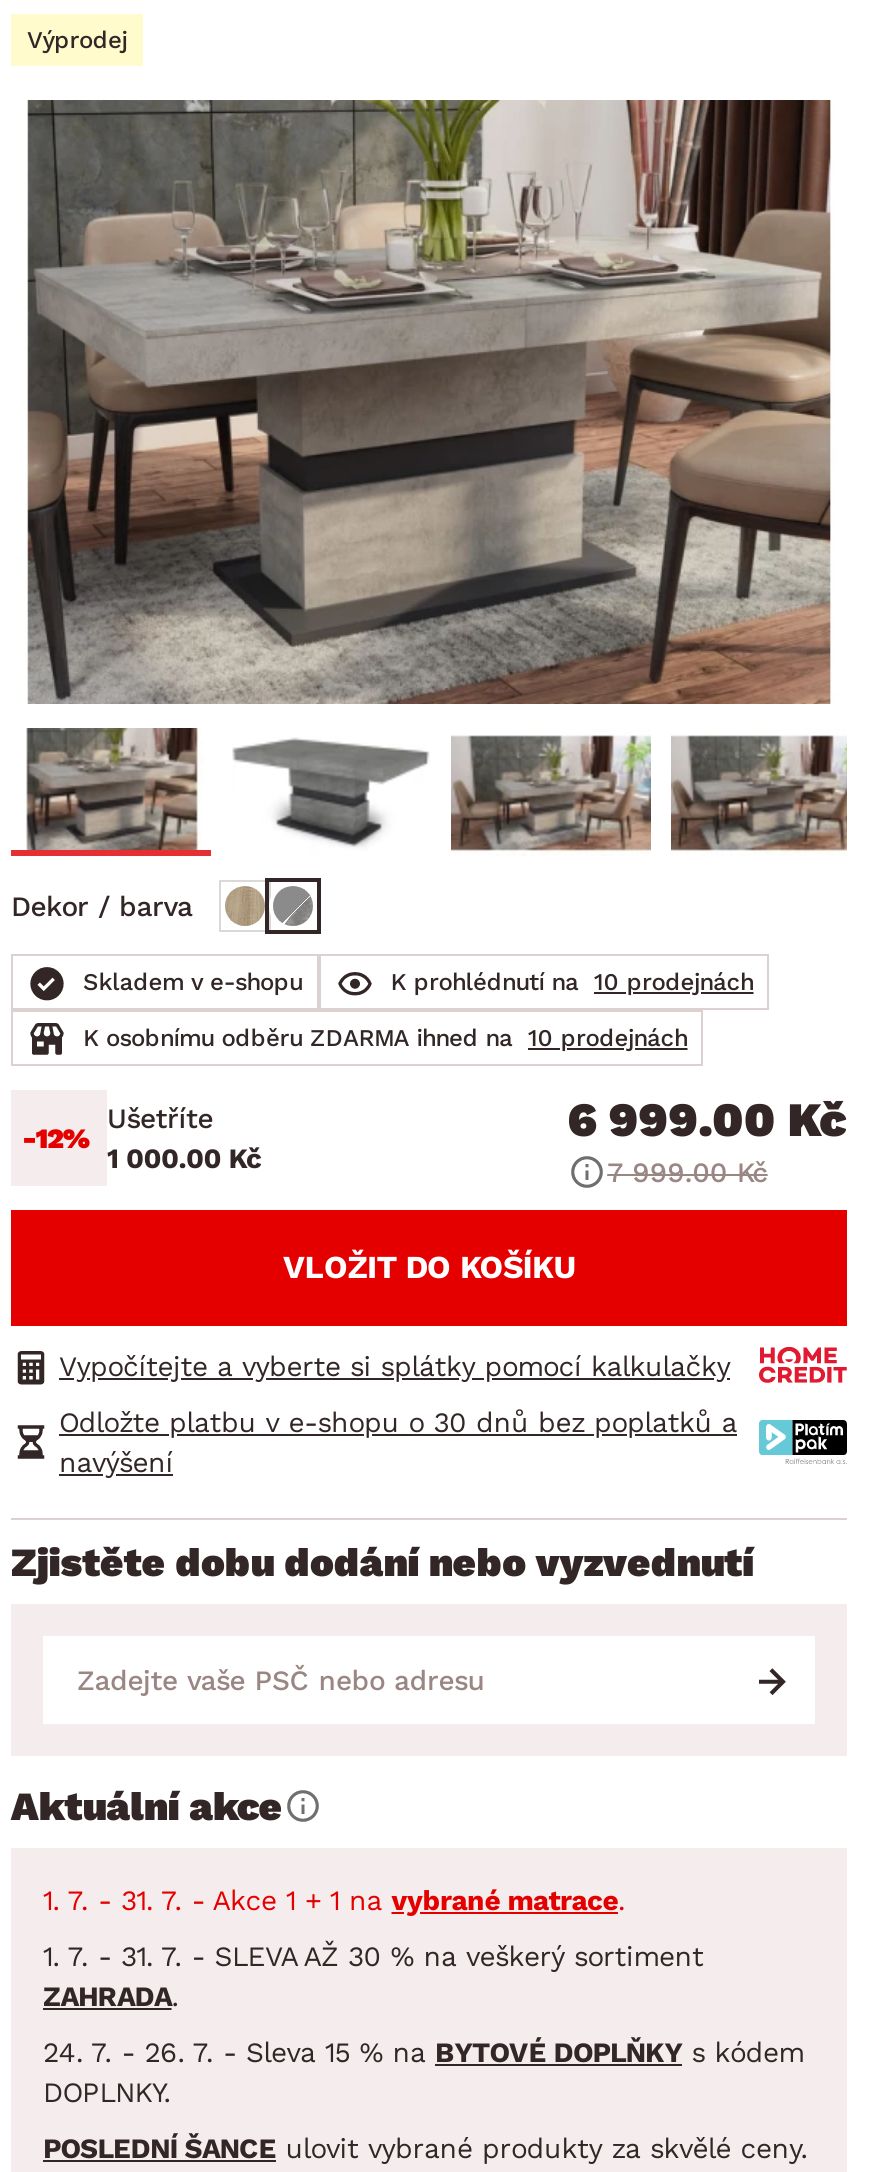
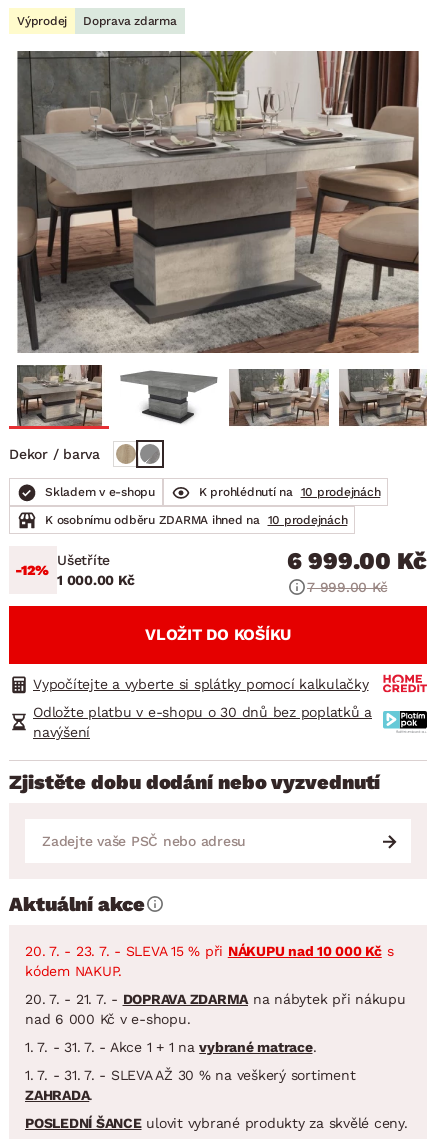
none -> [83,14,176,28] Doprava zdarma
none -> [25,943,405,1027] 20. 7. - 23. 7. - SLEVA 15 % při NÁKUPU nad 10 000 Kč s | kódem NAKUP. | 20. 7. - 21. 7. - DOPRAVA ZDARMA na nábytek při nákupu | nad 6 000 Kč v e-shopu.
moved [43,1883,703,2011] -> [25,1039,355,1103]: 1. 7. - 31. 7. - Akce 1 + 1 na vybrané matrace. | 1. 7. - 31. 7. - SLEVA AŽ 30 % na veškerý sortiment | ZAHRADA.
[43,2035,804,2107] 24. 7. - 26. 7. - Sleva 15 % na BYTOVÉ DOPLŇKY s kódem | DOPLNKY. -> none

